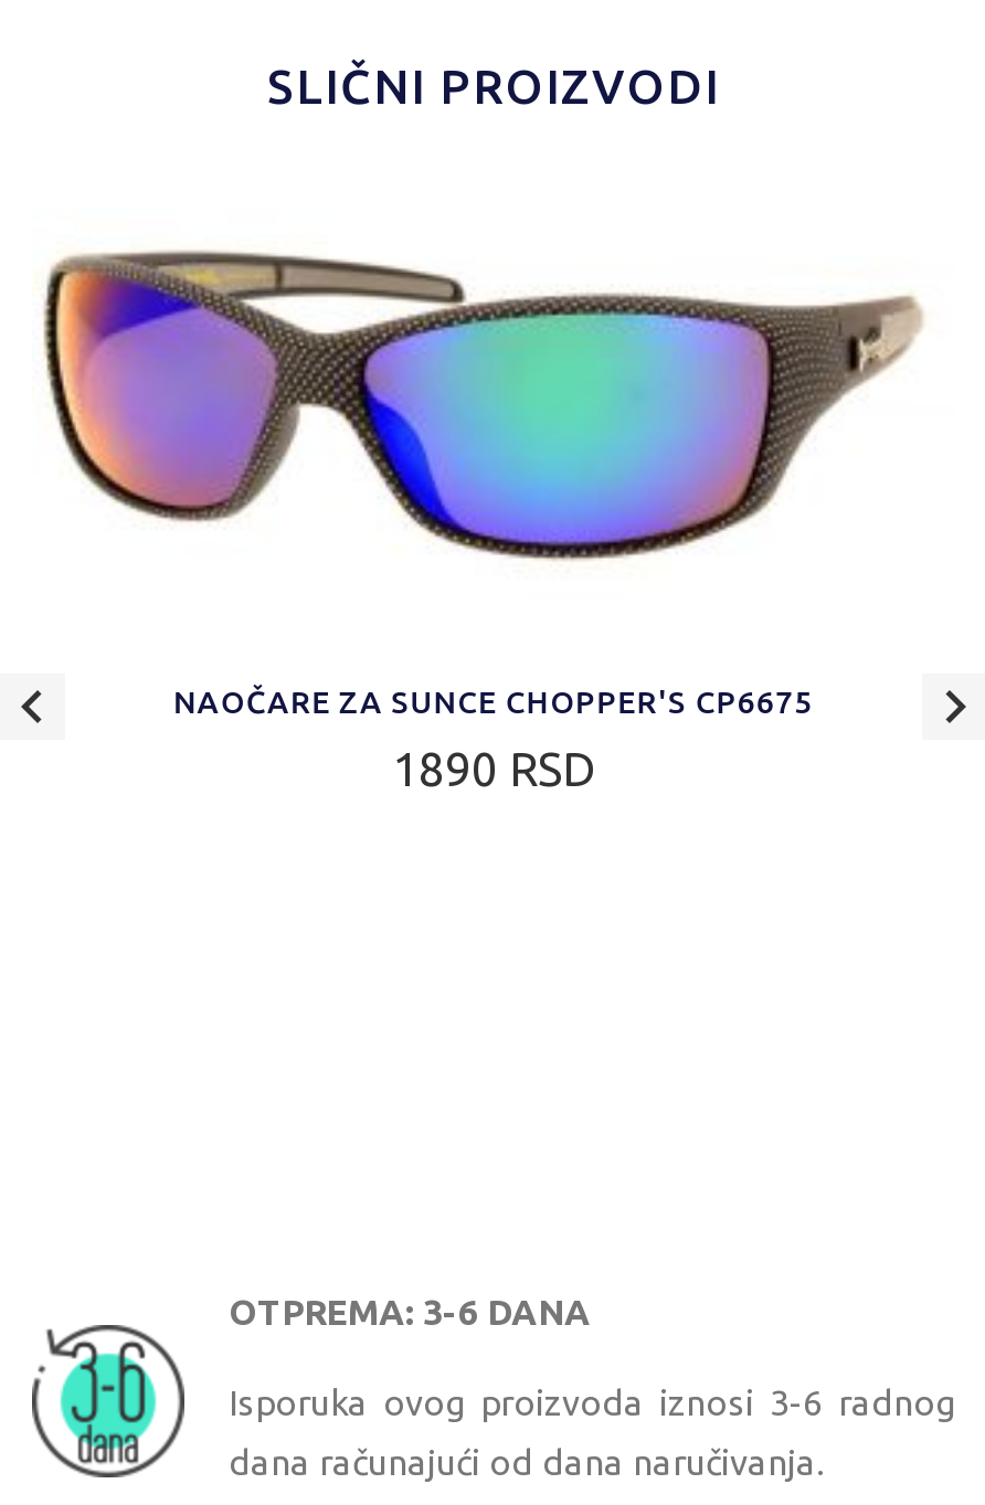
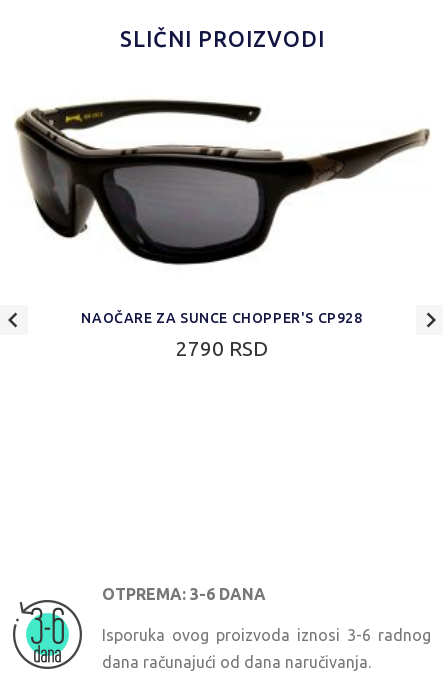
[36,221,953,585] [image] -> [14,99,431,266] [image]
[174,685,814,720] NAOČARE ZA SUNCE CHOPPER'S CP6675 -> [81,310,363,326] NAOČARE ZA SUNCE CHOPPER'S CP928
[392,741,595,794] 1890 RSD -> [176,336,268,360] 2790 RSD

